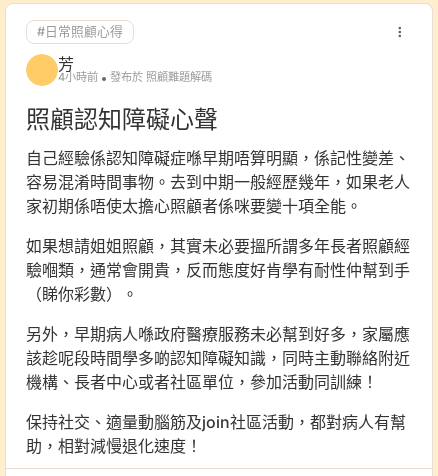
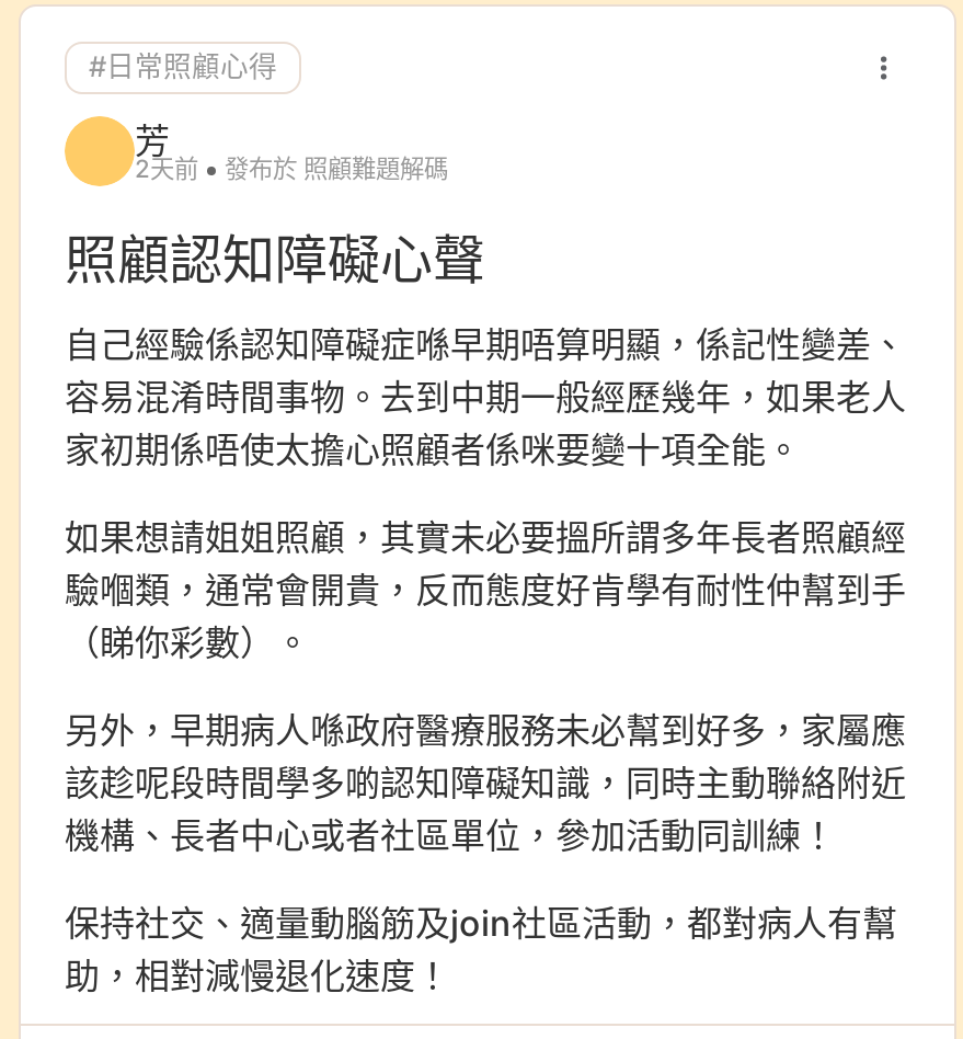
[58,70,212,84] 4小時前 發布於 照顧難題解碼 -> [135,153,448,184] 2天前 發布於 照顧難題解碼

